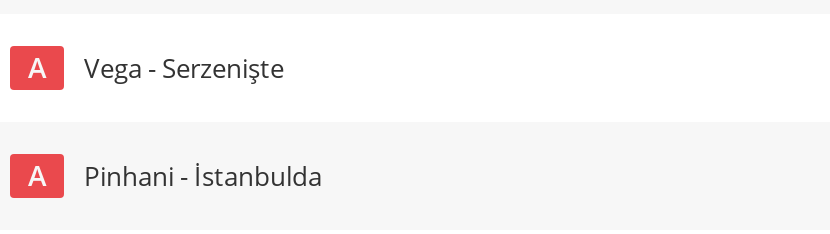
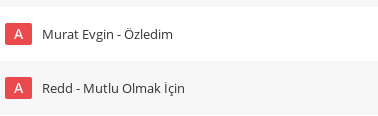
[84,50,284,86] Vega - Serzenişte -> [42,25,173,43] Murat Evgin - Özledim
[84,158,322,194] Pinhani - İstanbulda -> [42,79,185,97] Redd - Mutlu Olmak İçin

